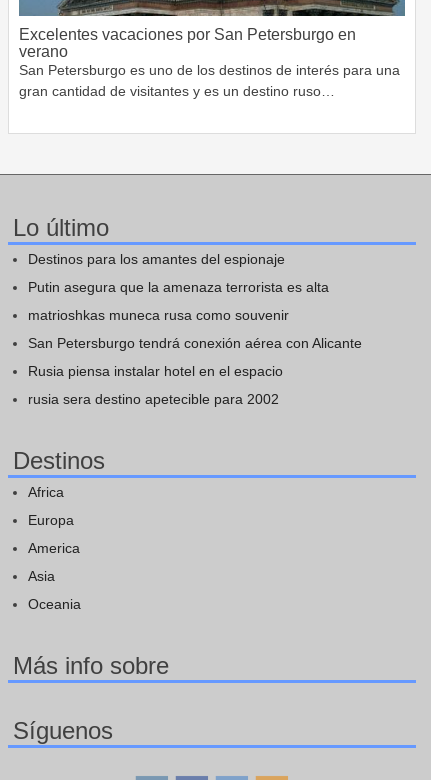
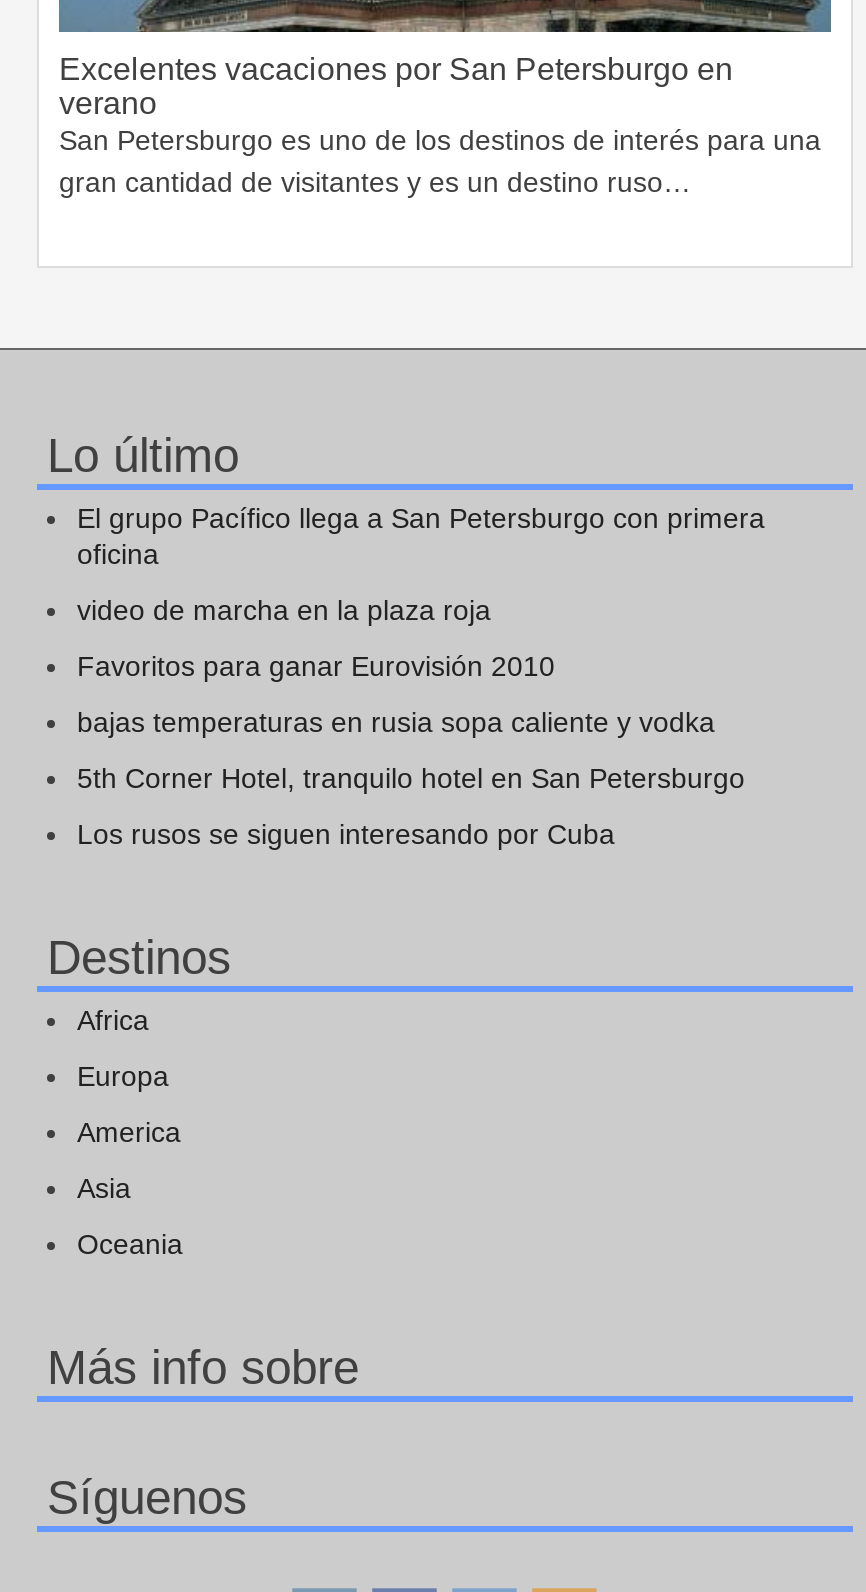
[28,251,285,267] Destinos para los amantes del espionaje -> [77,501,765,569] El grupo Pacífico llega a San Petersburgo con primera | oficina
[28,279,329,295] Putin asegura que la amenaza terrorista es alta -> [77,593,491,625] video de marcha en la plaza roja
[28,307,289,323] matrioshkas muneca rusa como souvenir -> [77,649,555,681] Favoritos para ganar Eurovisión 2010
[28,335,362,351] San Petersburgo tendrá conexión aérea con Alicante -> [77,705,715,737] bajas temperaturas en rusia sopa caliente y vodka
[28,363,283,379] Rusia piensa instalar hotel en el espacio -> [77,761,745,793] 5th Corner Hotel, tranquilo hotel en San Petersburgo
[28,391,279,407] rusia sera destino apetecible para 2002 -> [77,817,615,849] Los rusos se siguen interesando por Cuba

